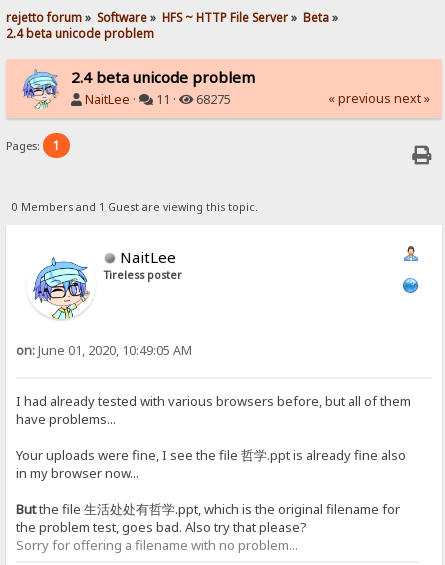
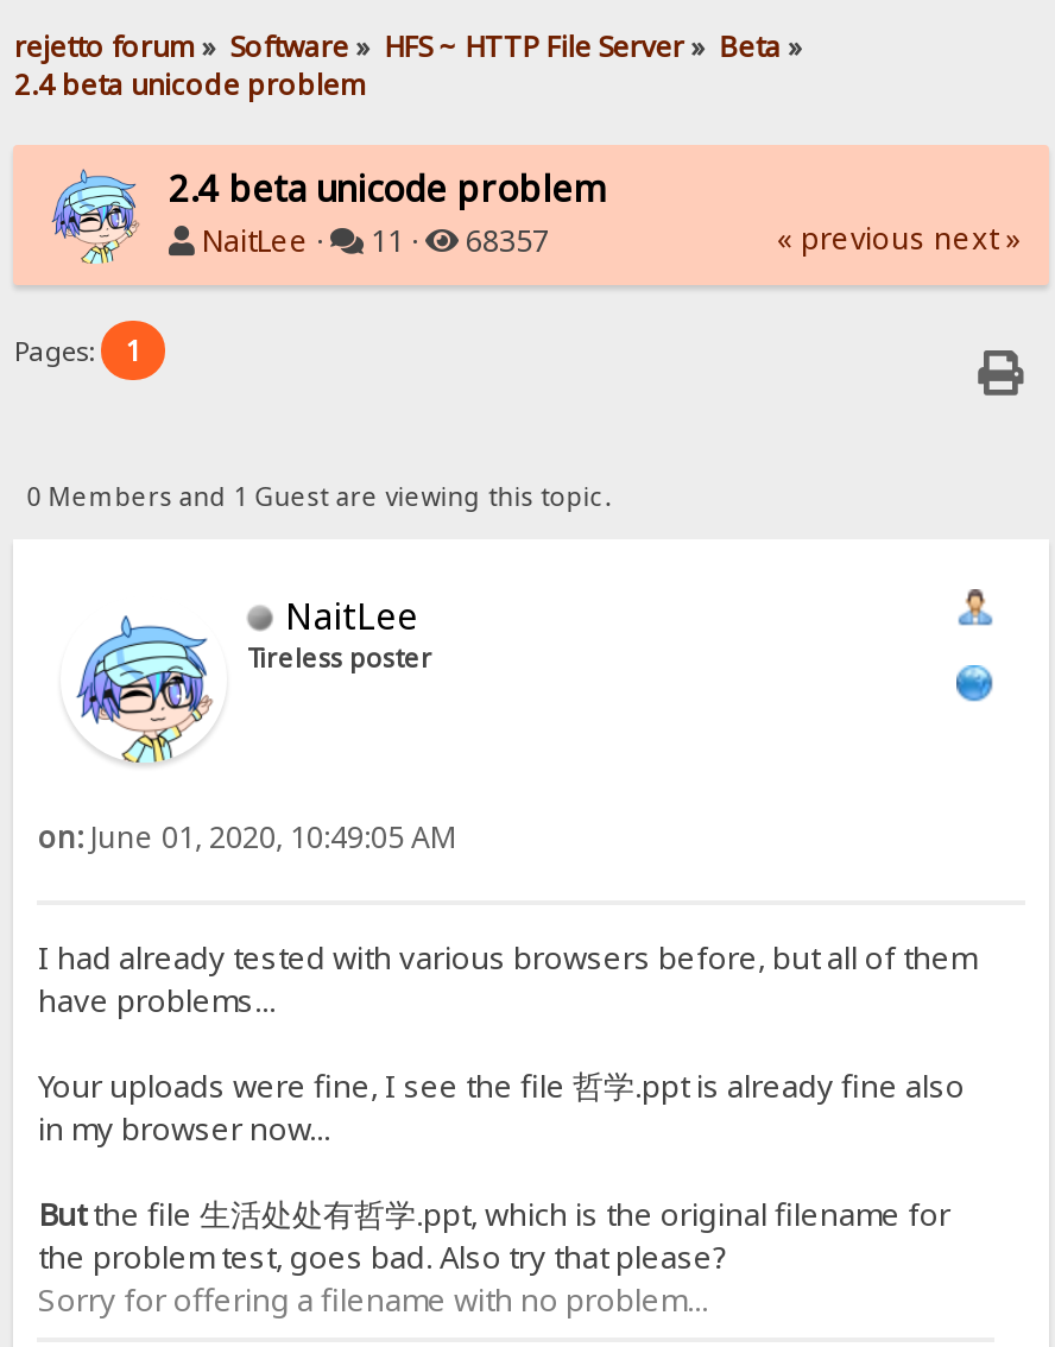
[85,91,231,108] NaitLee · 11 · 68275 -> [202,220,549,261] NaitLee · 11 · 68357

